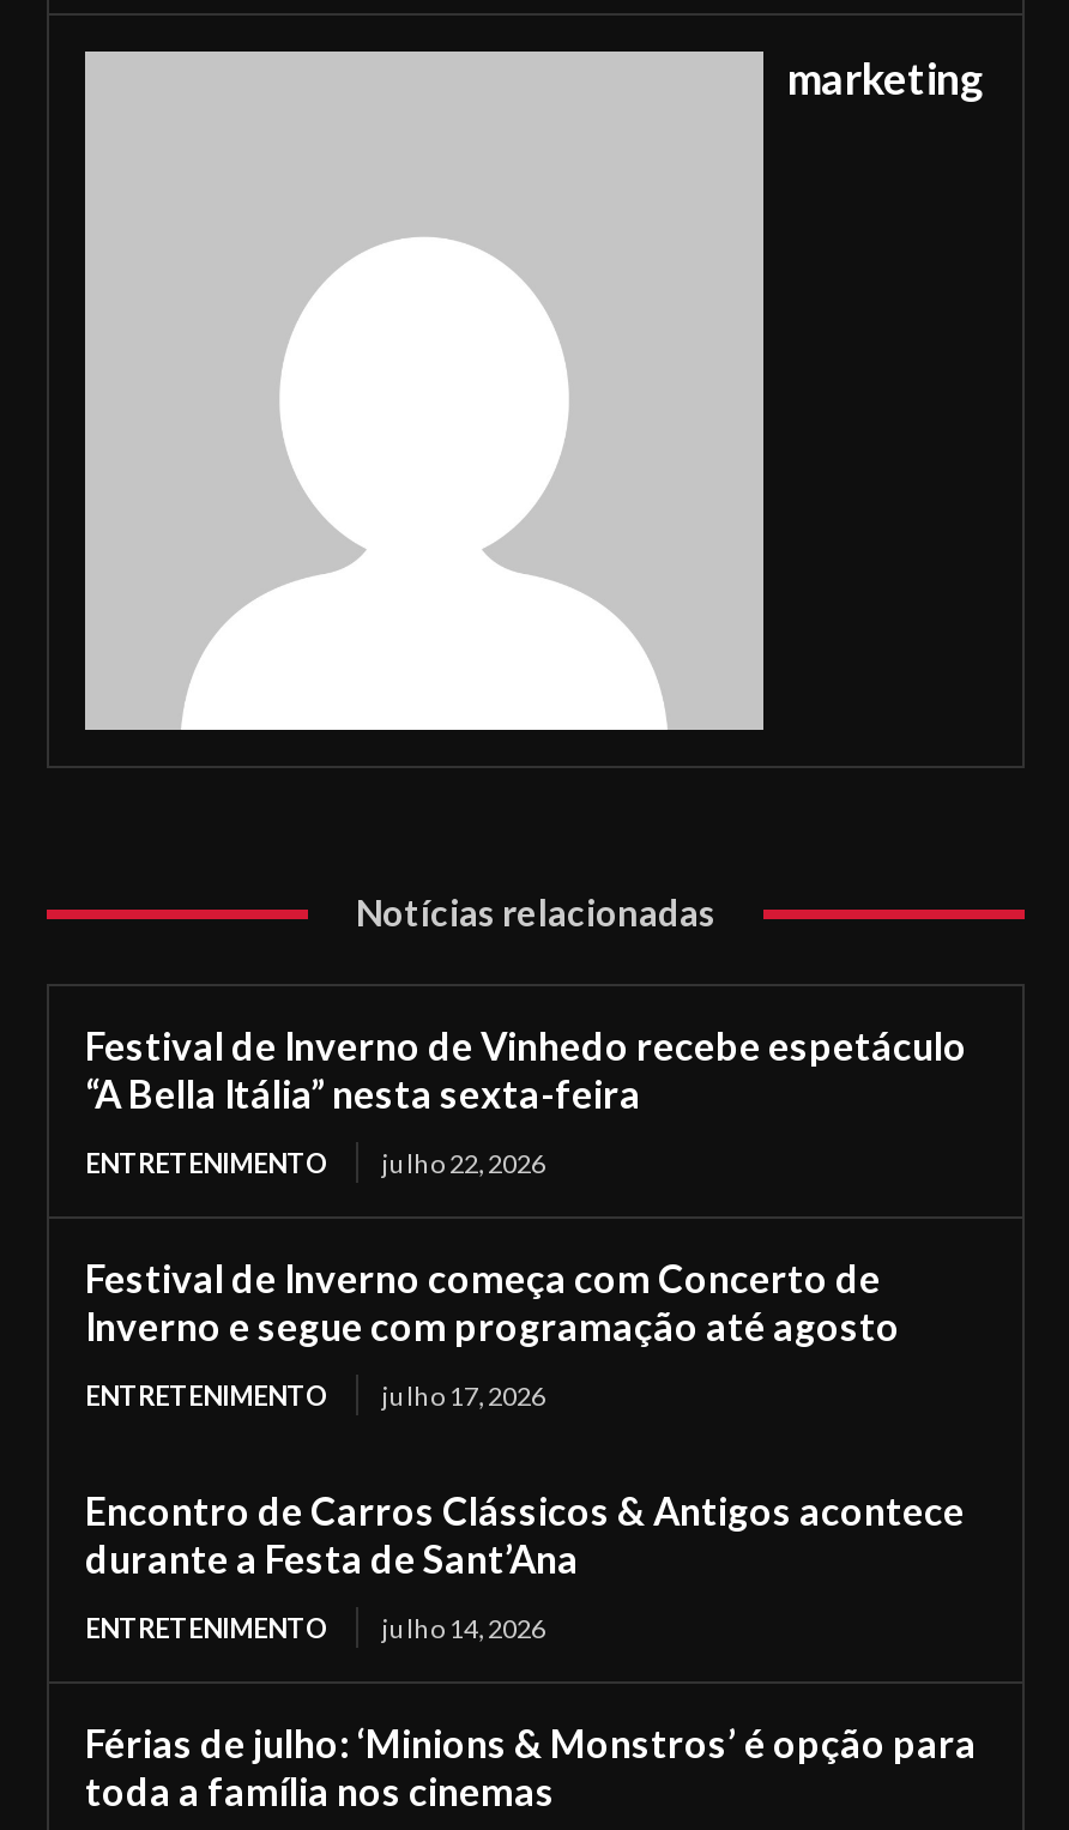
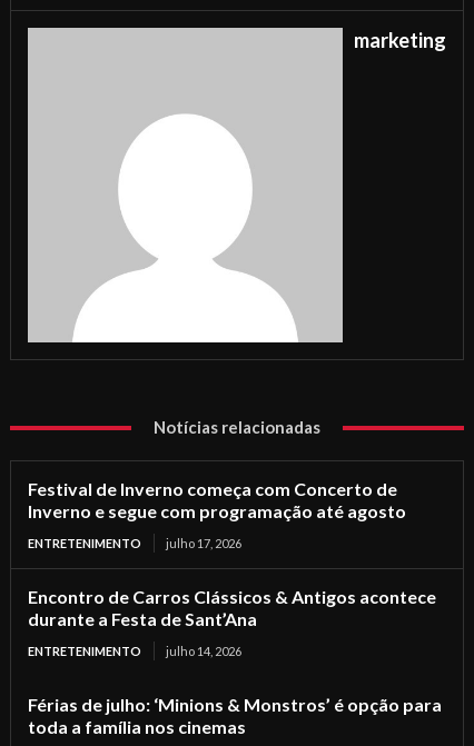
[85,1022,967,1178] Festival de Inverno de Vinhedo recebe espetáculo | “A Bella Itália” nesta sexta-feira | ENTRETENIMENTO | julho 22, 2026 -> none

